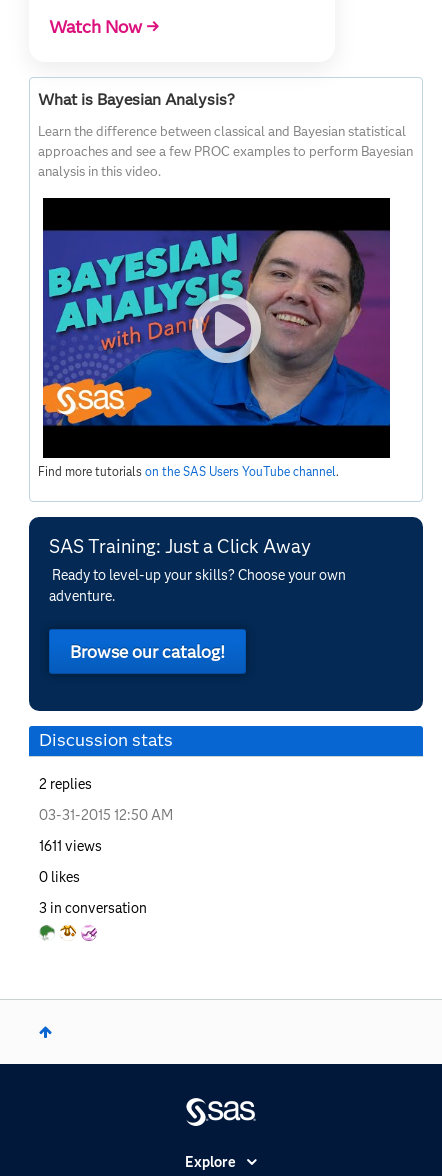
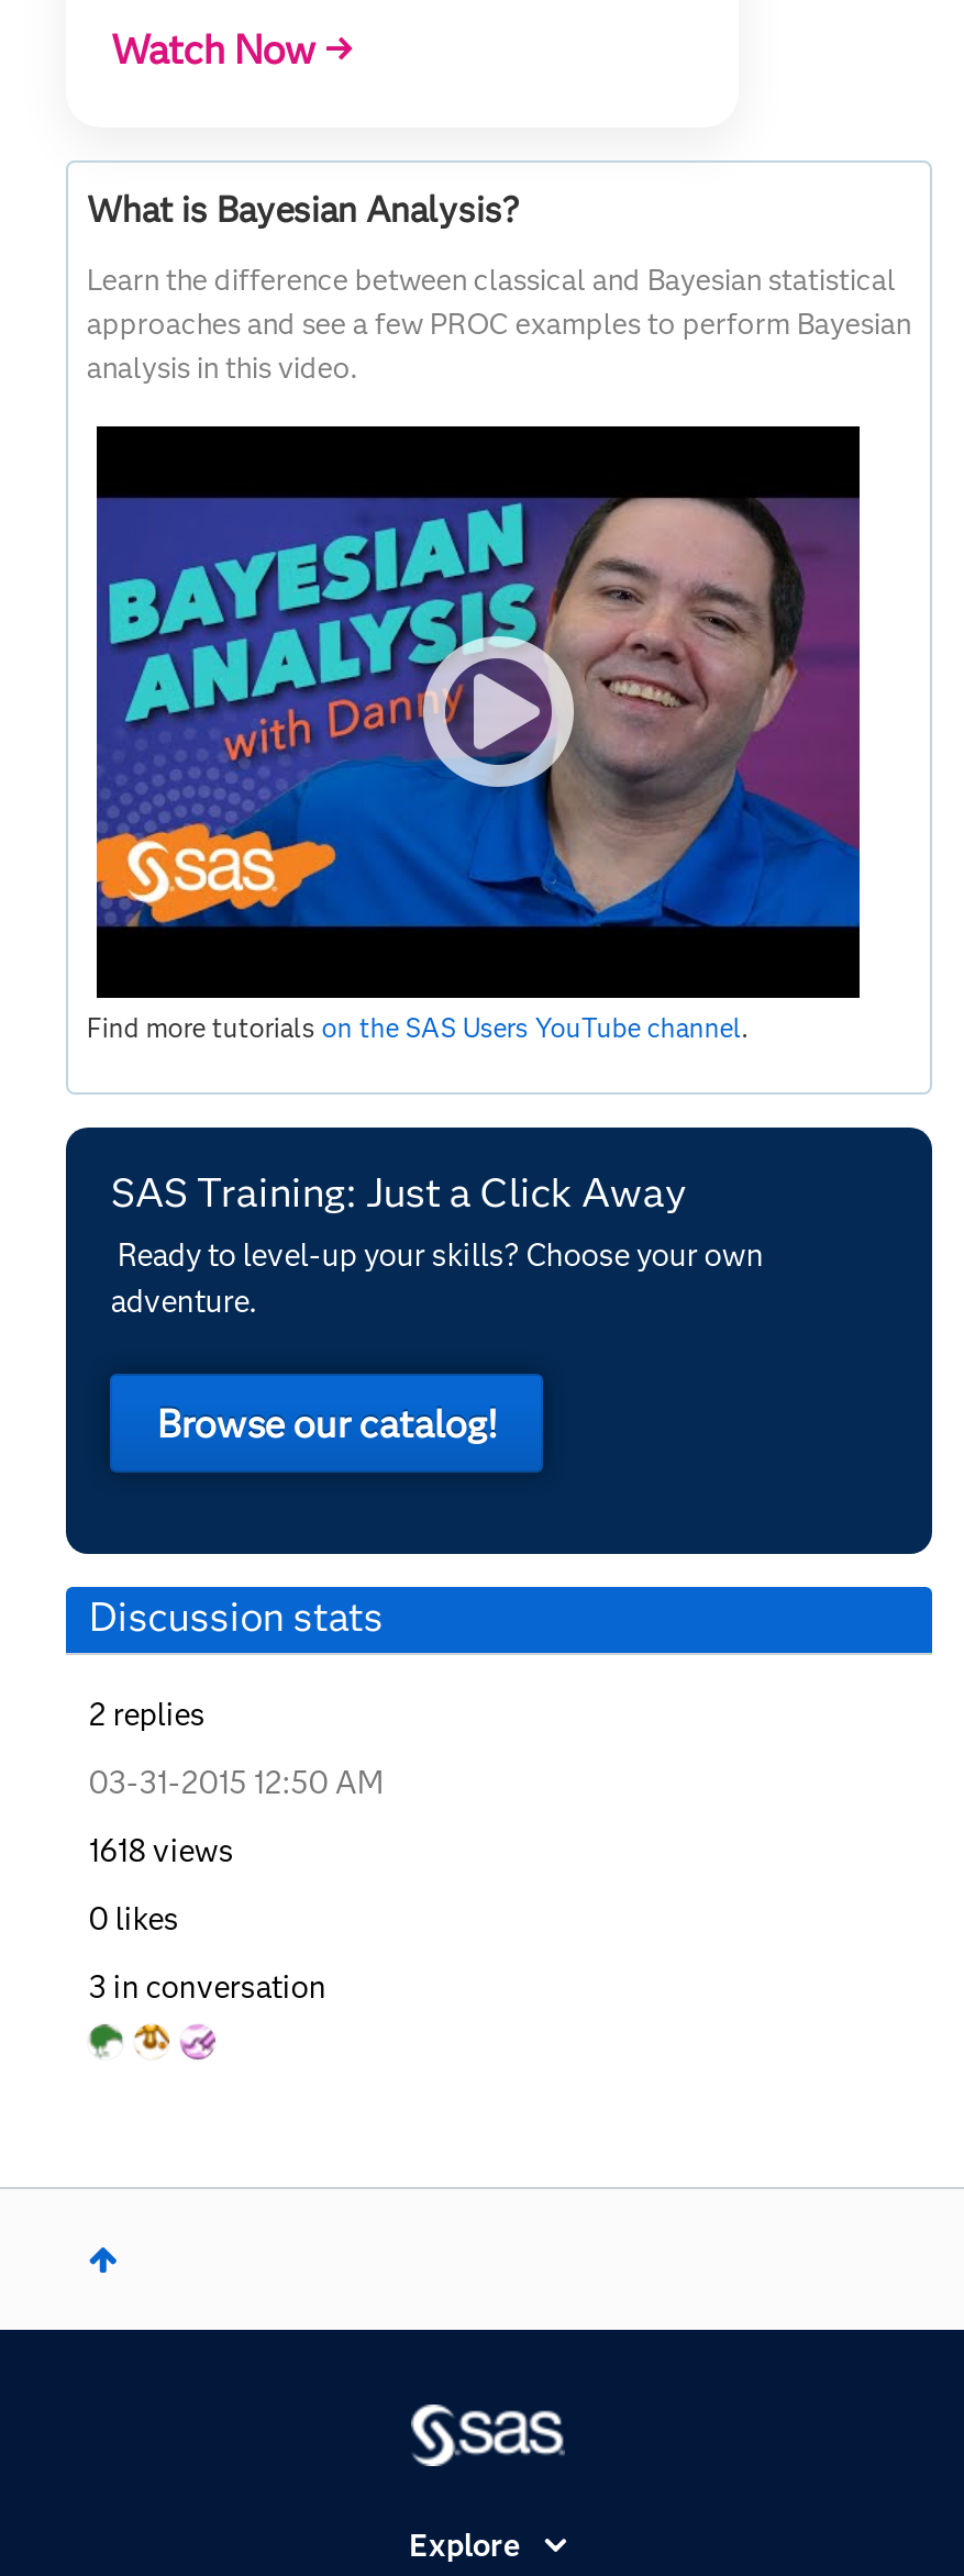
[39,837,102,855] 1611 views -> [89,1830,234,1870] 1618 views

